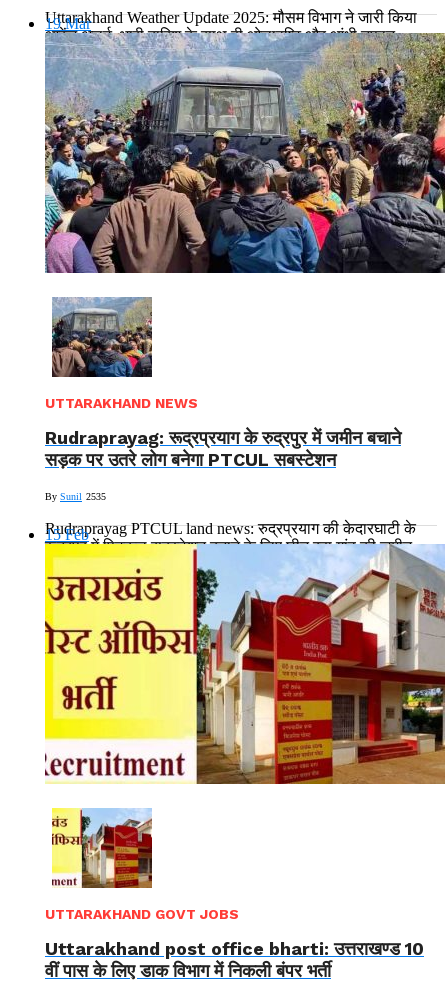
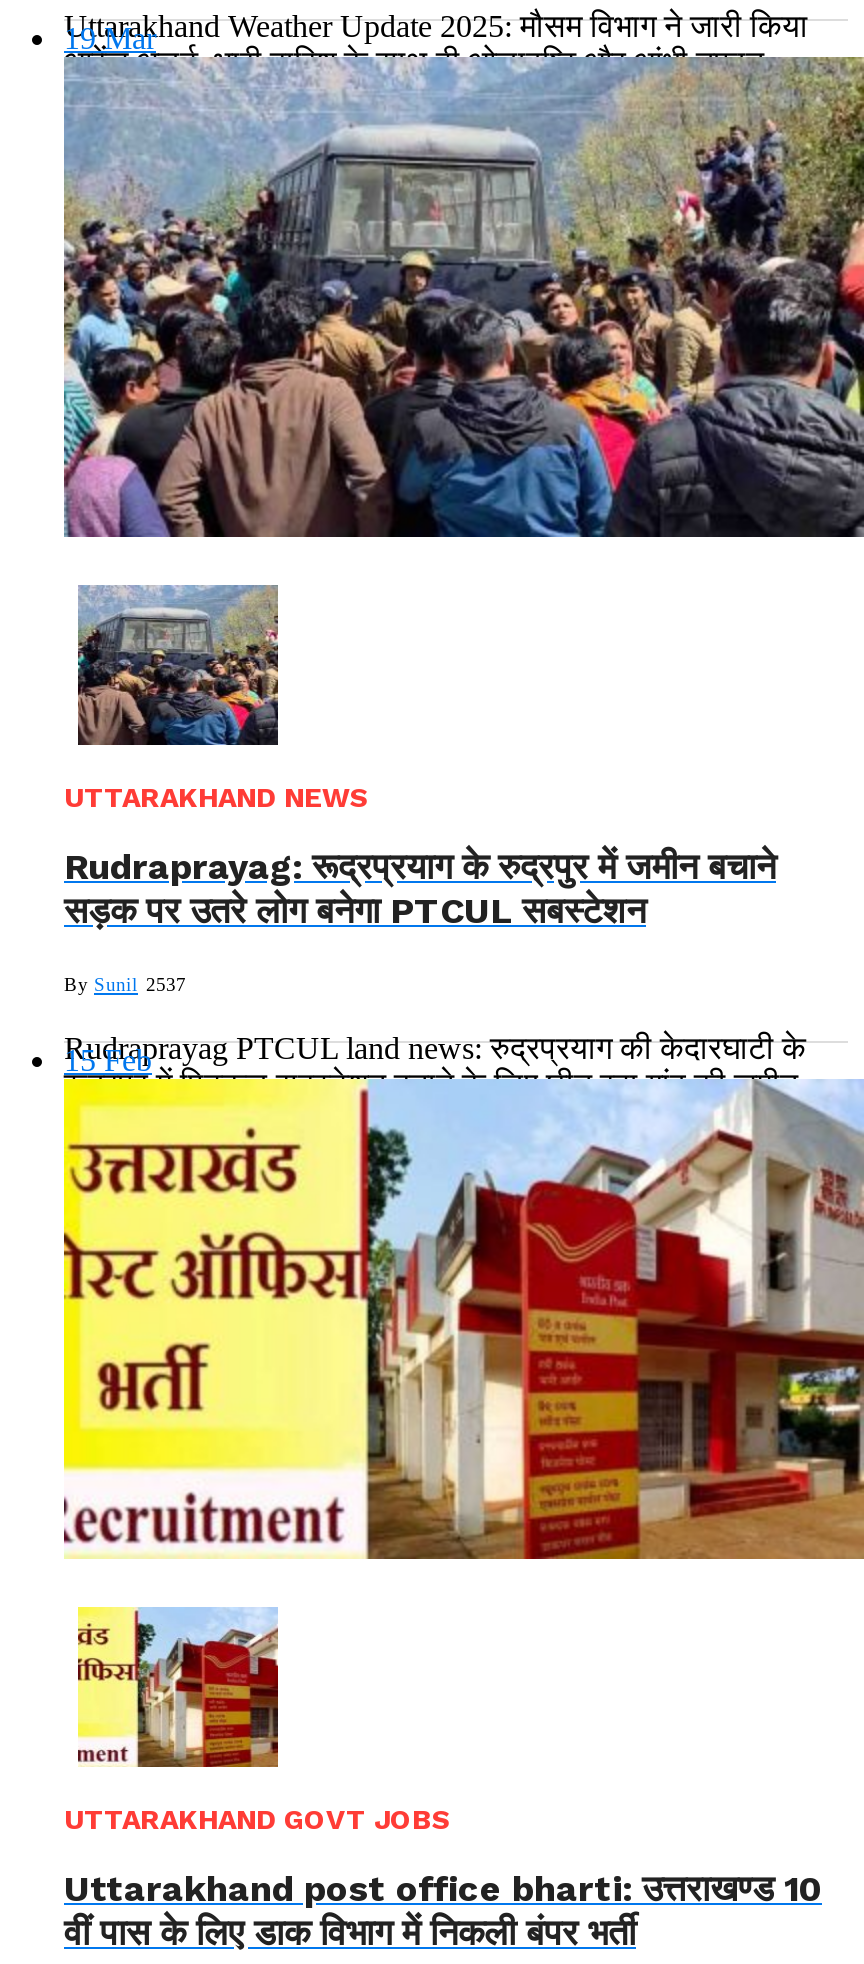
[45,491,106,502] By Sunil 2535 -> [64,974,186,996] By Sunil 2537

